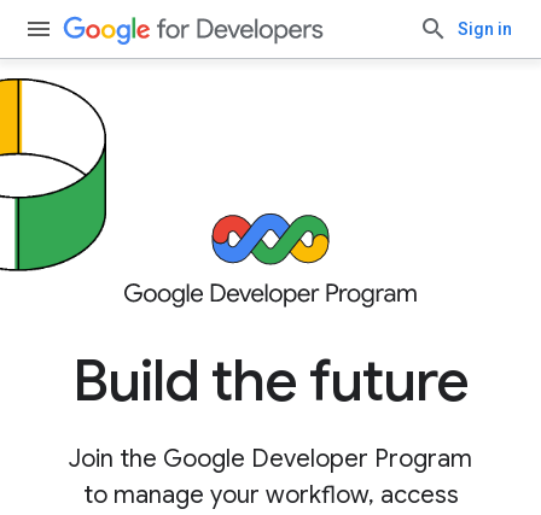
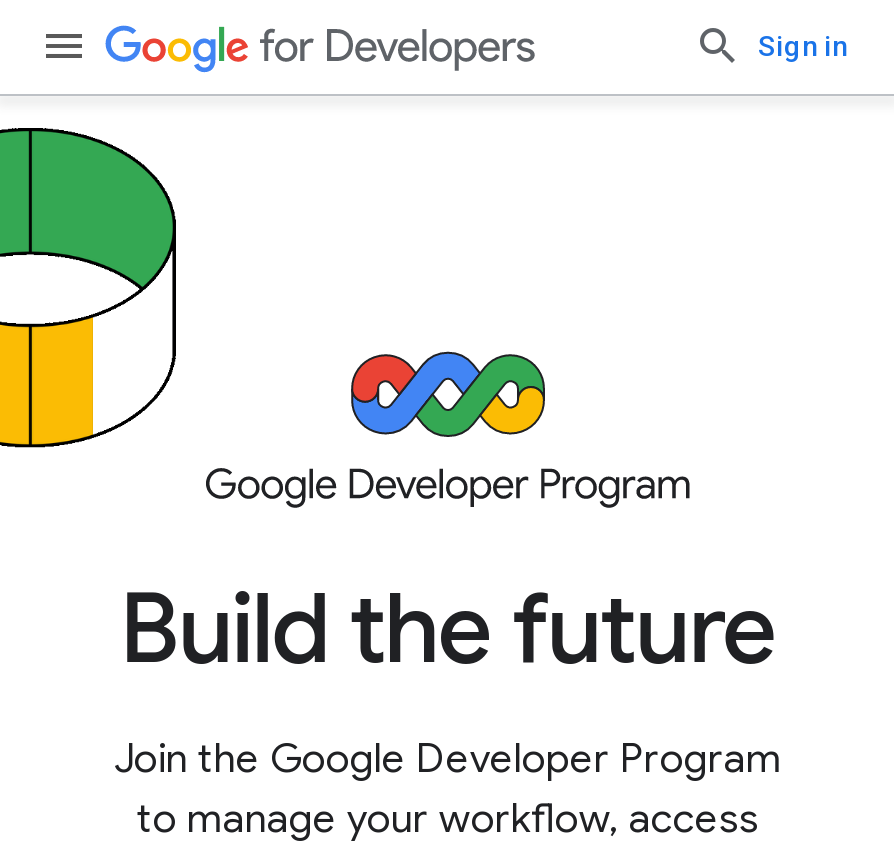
[4,78,106,270] [image] -> [6,128,174,446] [image]

